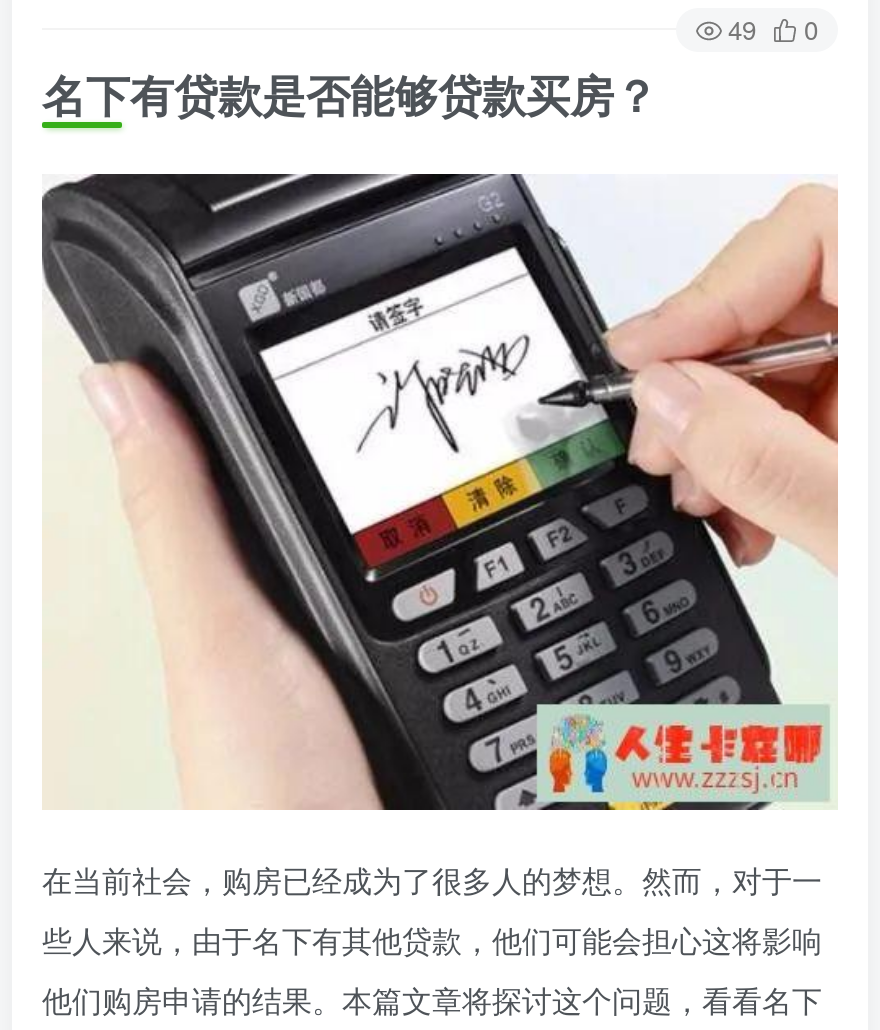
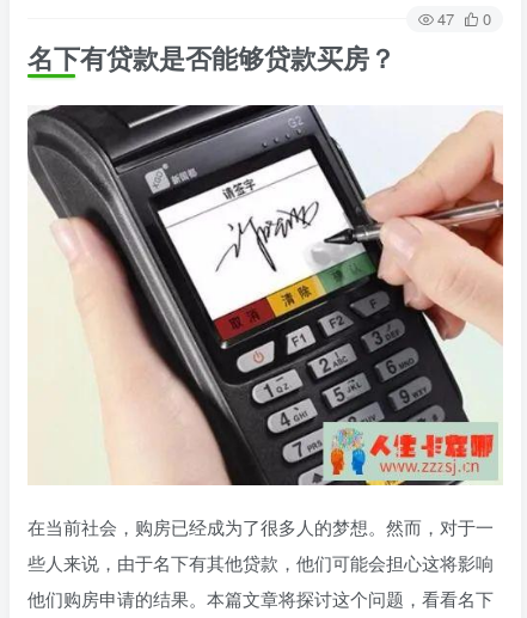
[728,10,818,48] 49 0 -> [437,7,491,30] 47 0

